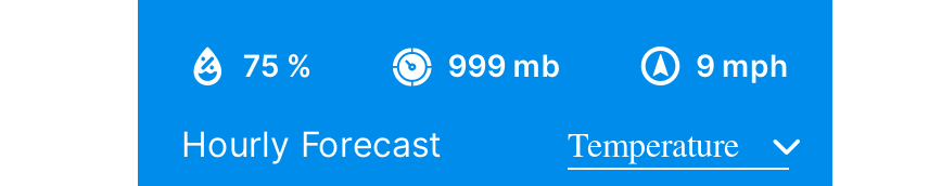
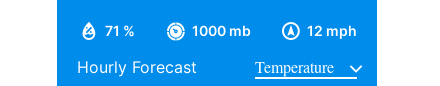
[243,47,312,83] 75 % -> [105,22,135,39] 71 %
[448,47,560,83] 999 mb -> [192,22,251,39] 1000 mb
[696,47,789,83] 9 mph -> [307,22,357,39] 12 mph

